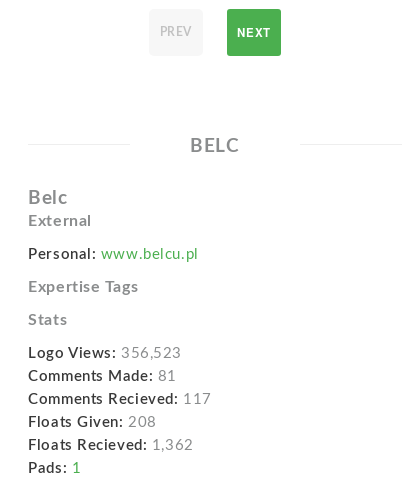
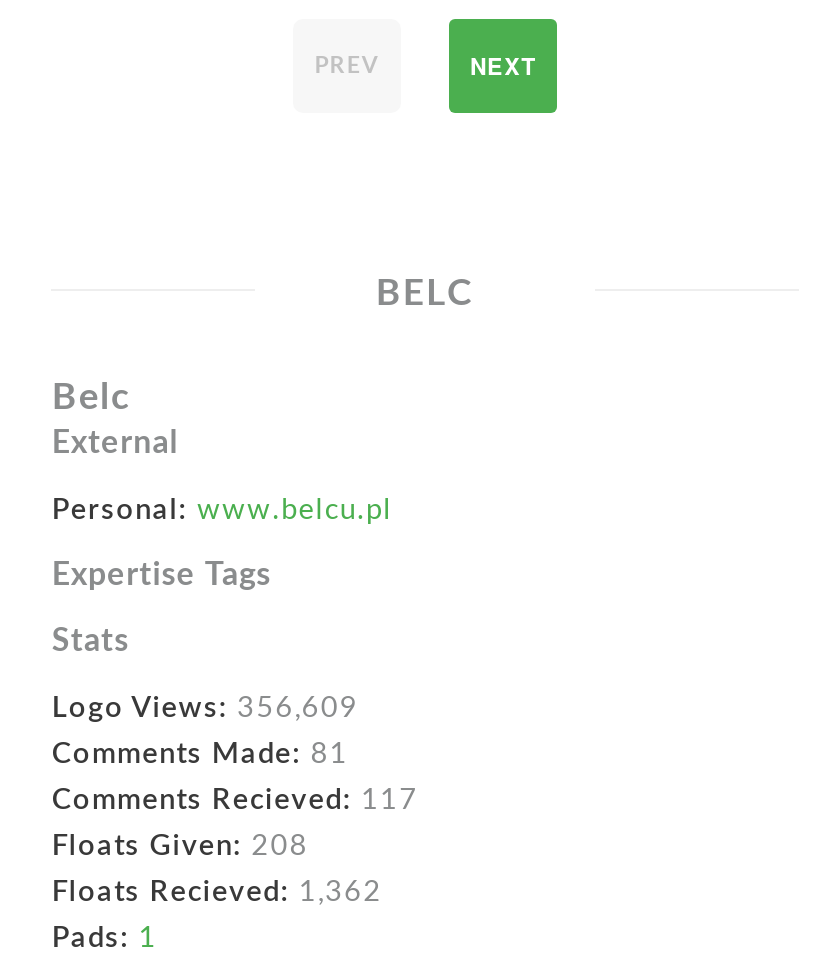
[28,346,182,361] Logo Views: 356,523 -> [52,694,359,724] Logo Views: 356,609

